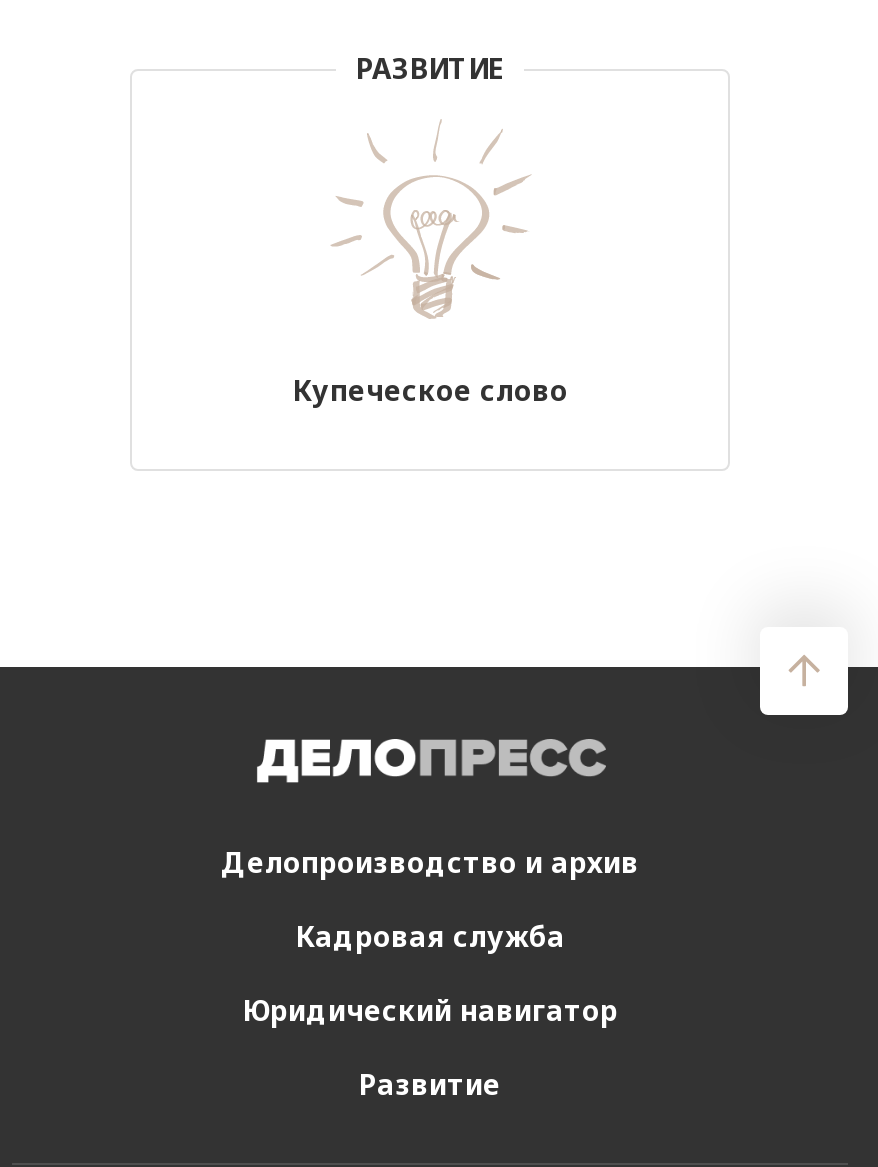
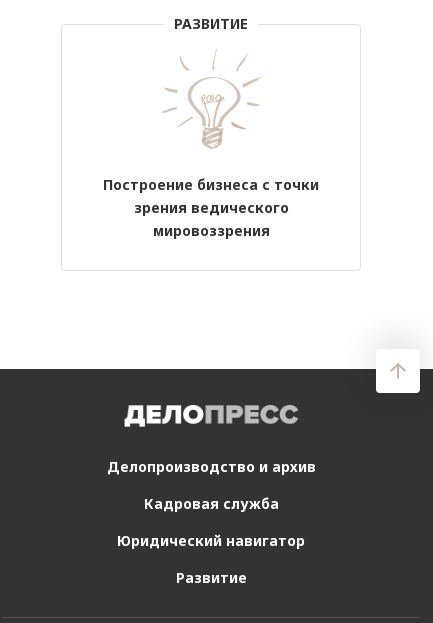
[292,371,568,409] Купеческое слово -> [103,175,319,240] Построение бизнеса с точки | зрения ведического | мировоззрения

